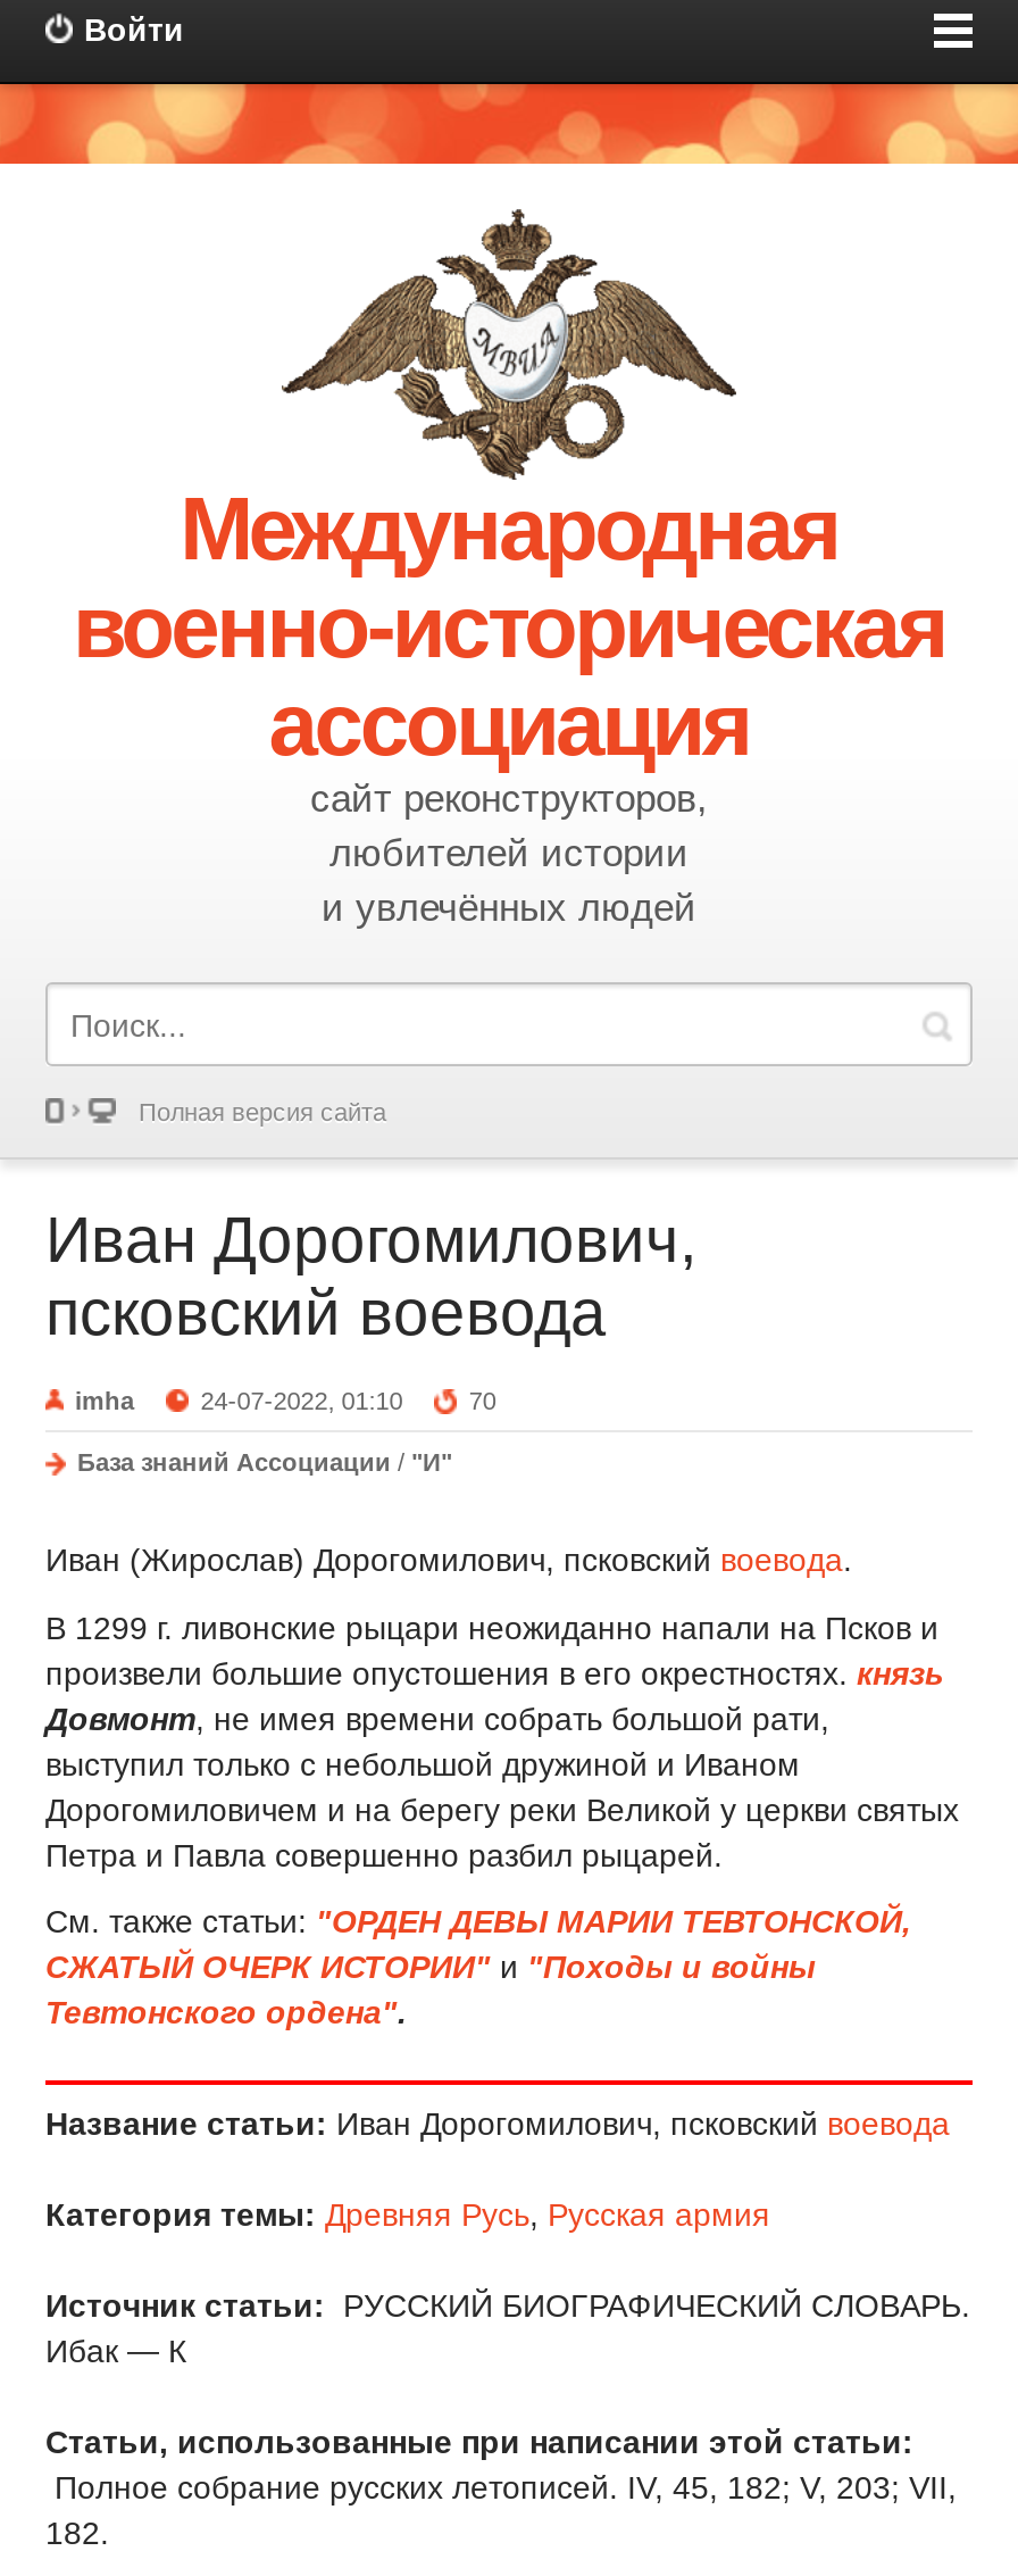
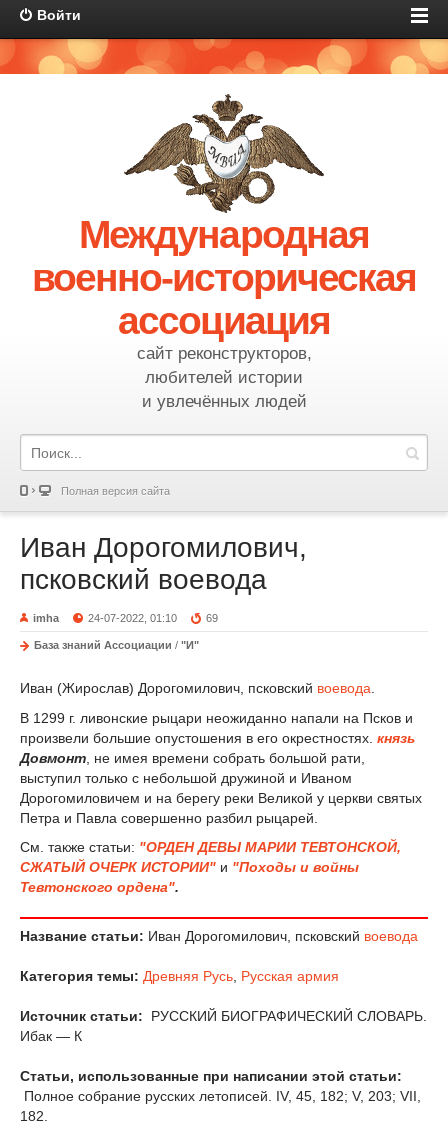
[469,1387,496,1414] 70 -> [206,612,218,624] 69

